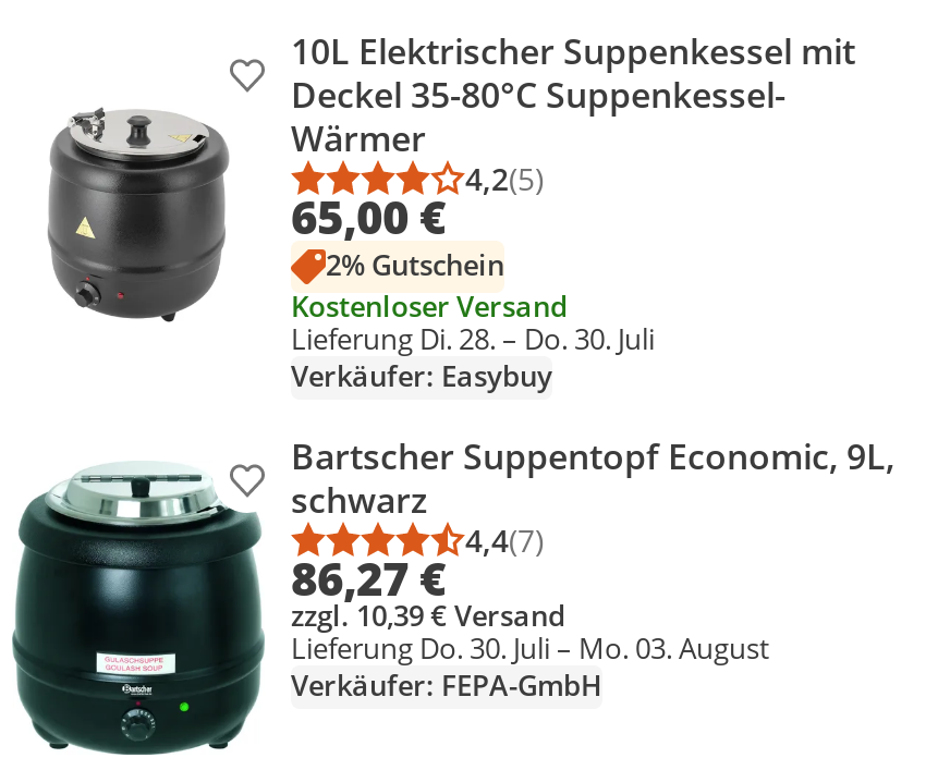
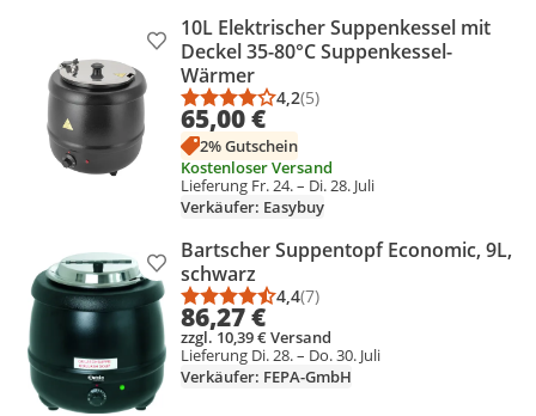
moved [291,318,655,357] -> [181,344,380,366]: Lieferung Di. 28. – Do. 30. Juli
none -> [181,175,374,196] Lieferung Fr. 24. – Di. 28. Juli
[291,628,770,667] Lieferung Do. 30. Juli – Mo. 03. August -> none

